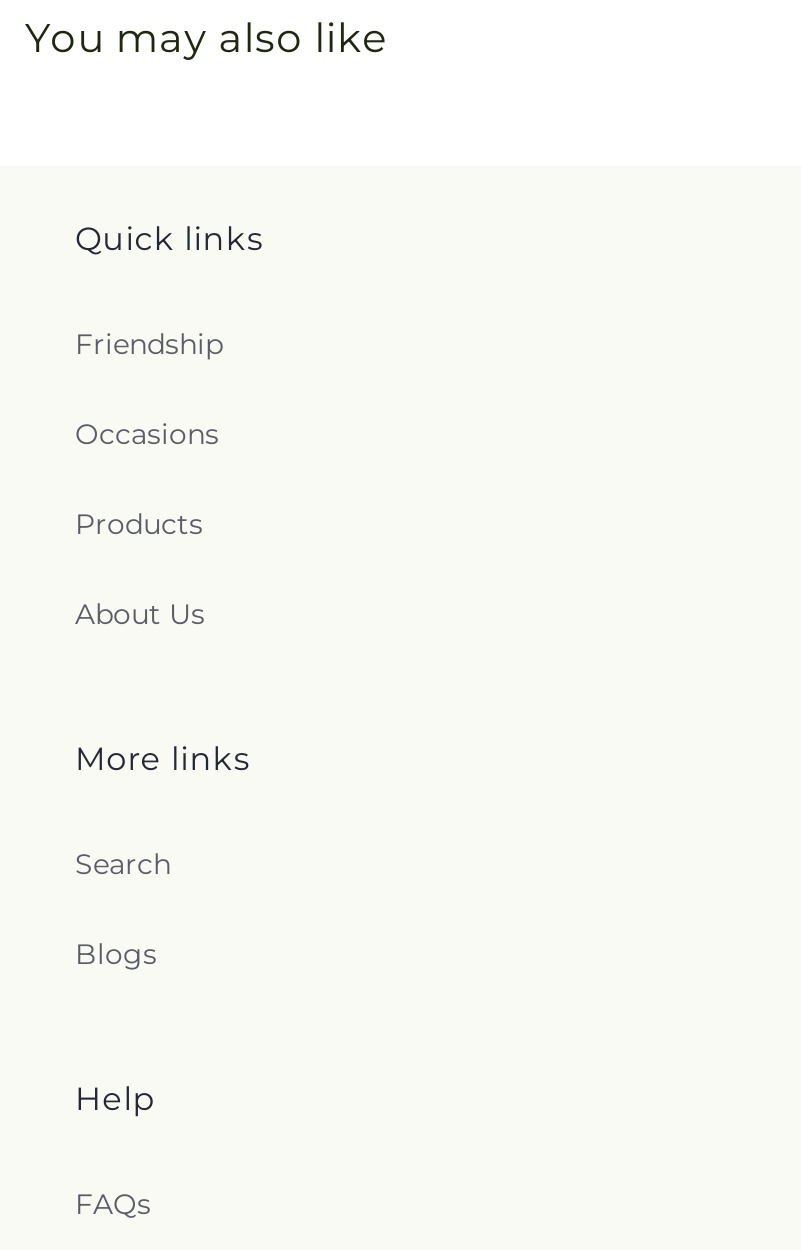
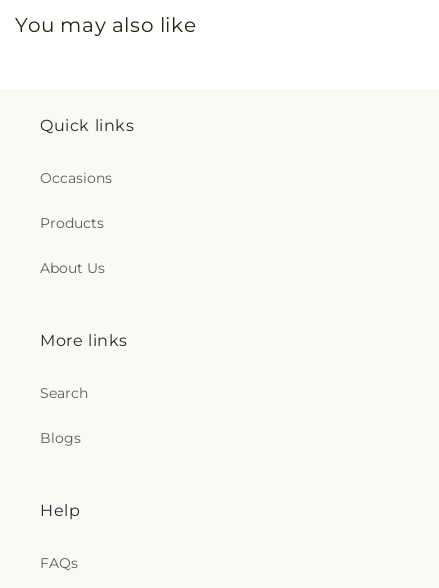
[75,326,223,362] Friendship -> none

